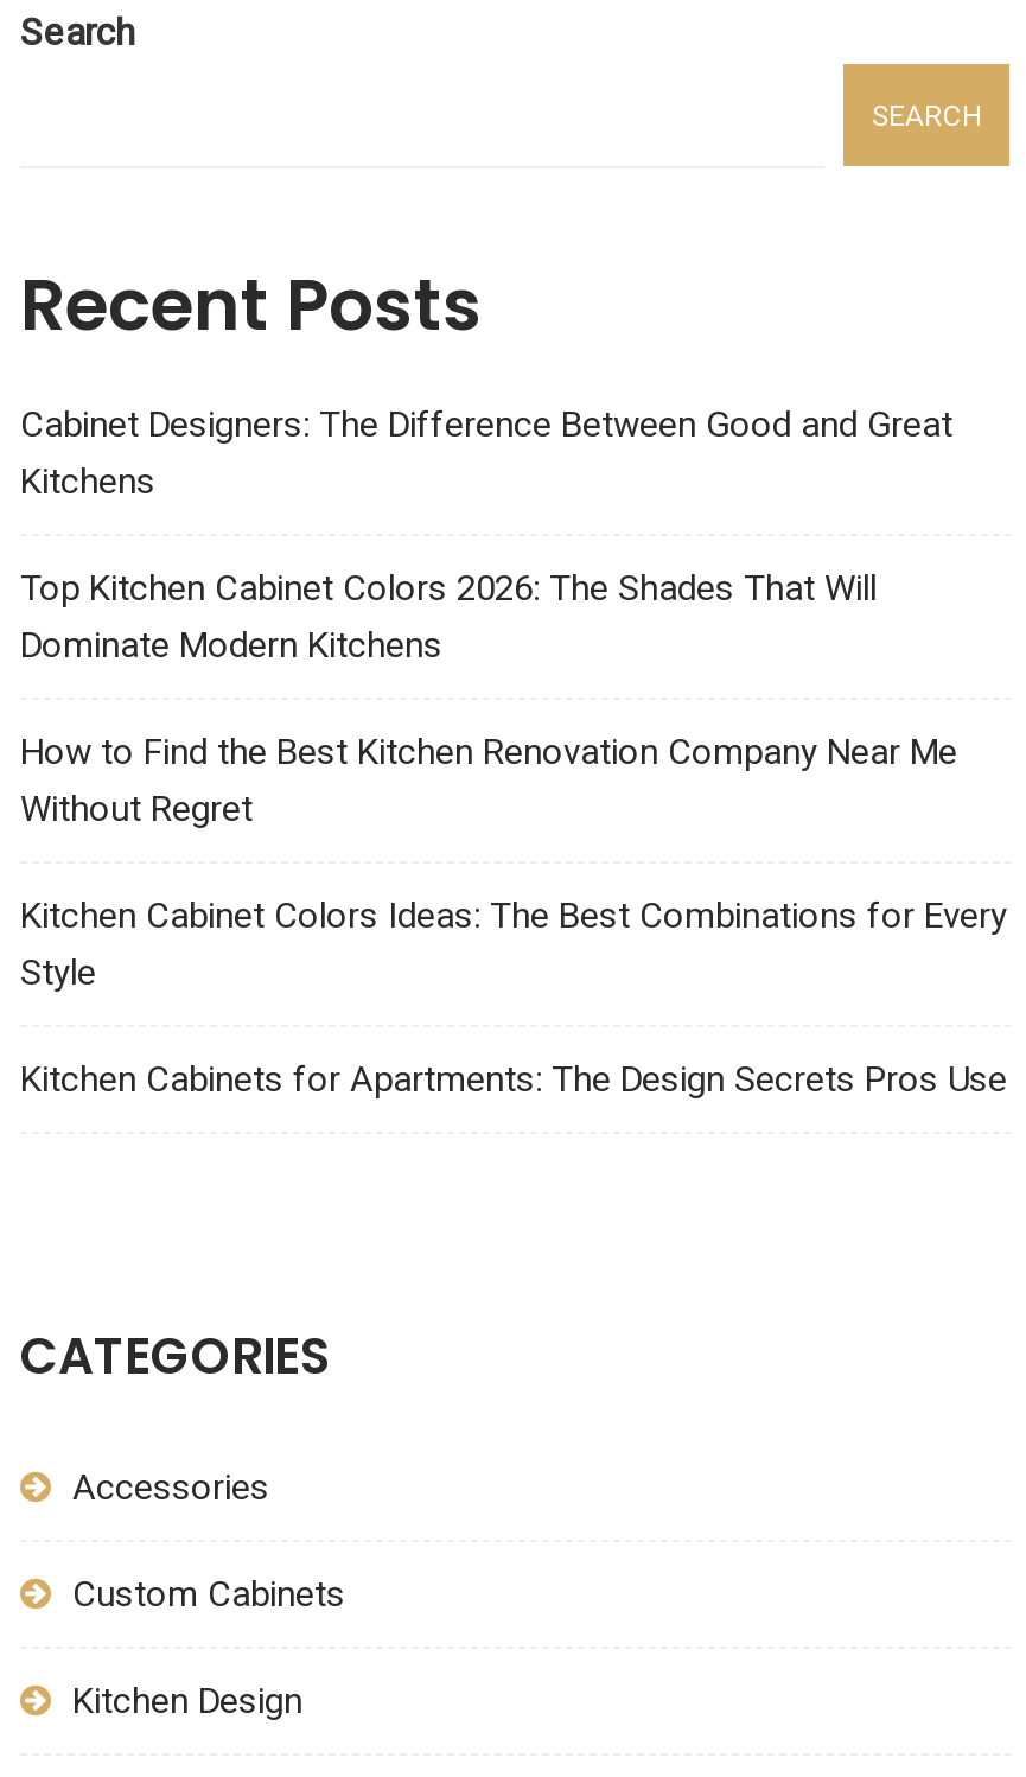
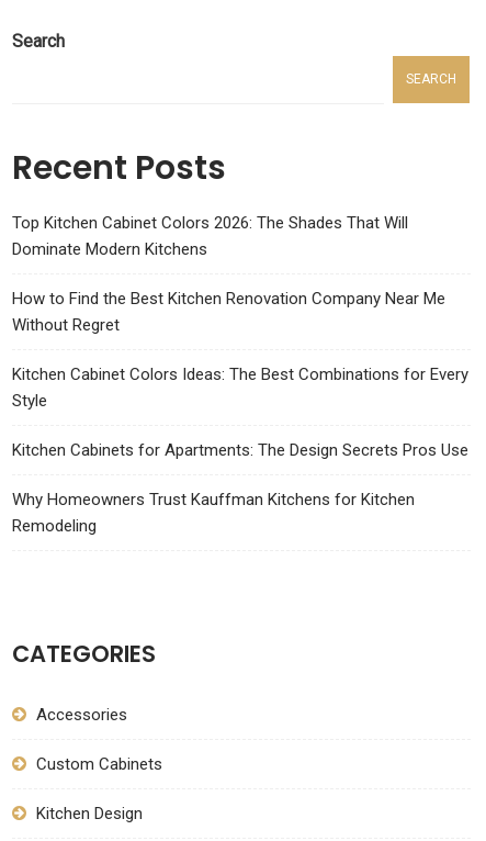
[20,405,952,504] Cabinet Designers: The Difference Between Good and Great | Kitchens -> none
moved [20,568,1007,1102] -> [12,212,468,459]: Top Kitchen Cabinet Colors 2026: The Shades That Will | Dominate Modern Kitchens | How to Find the Best Kitchen Renovation Company Near Me | Without Regret | Kitchen Cabinet Colors Ideas: The Best Combinations for Every | Style | Kitchen Cabinets for Apartments: The Design Secrets Pros Use
none -> [12,489,415,535] Why Homeowners Trust Kauffman Kitchens for Kitchen | Remodeling

